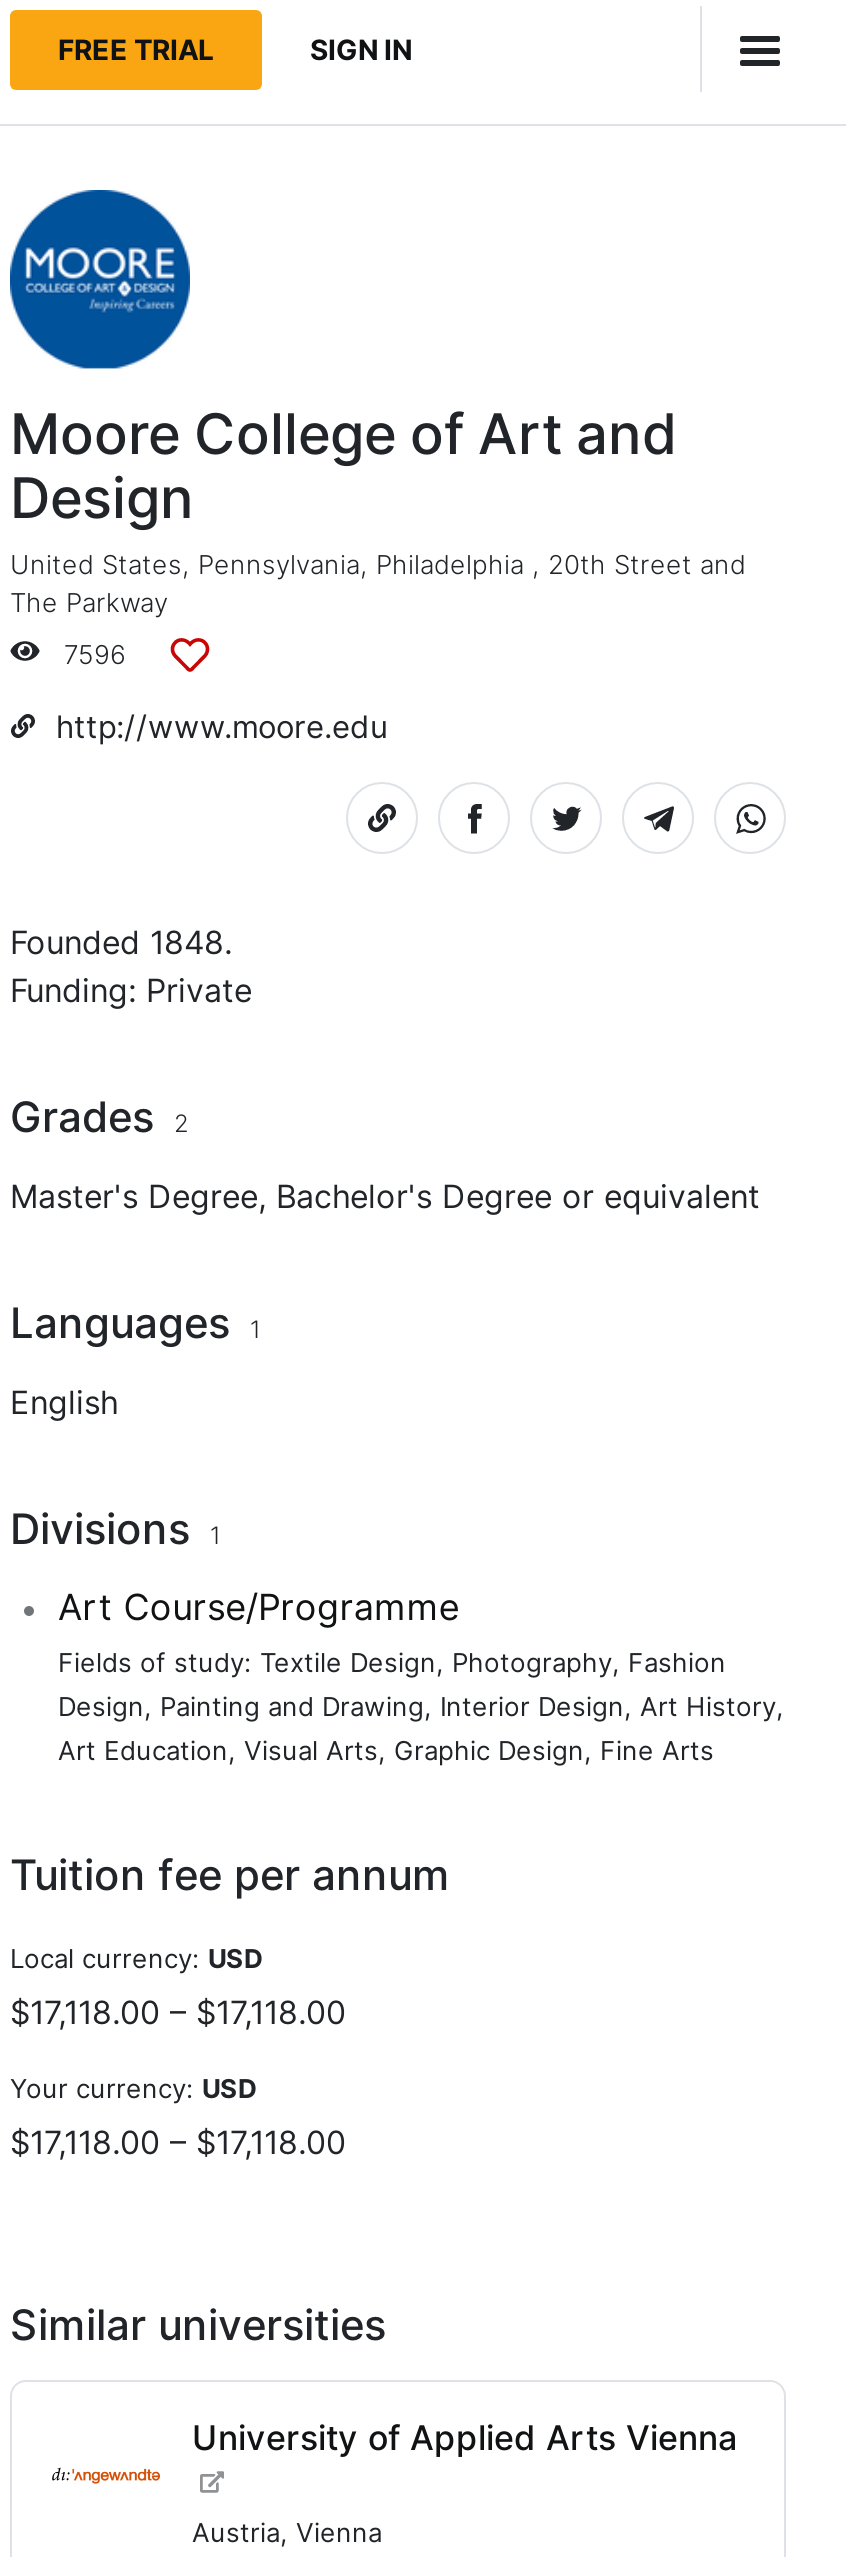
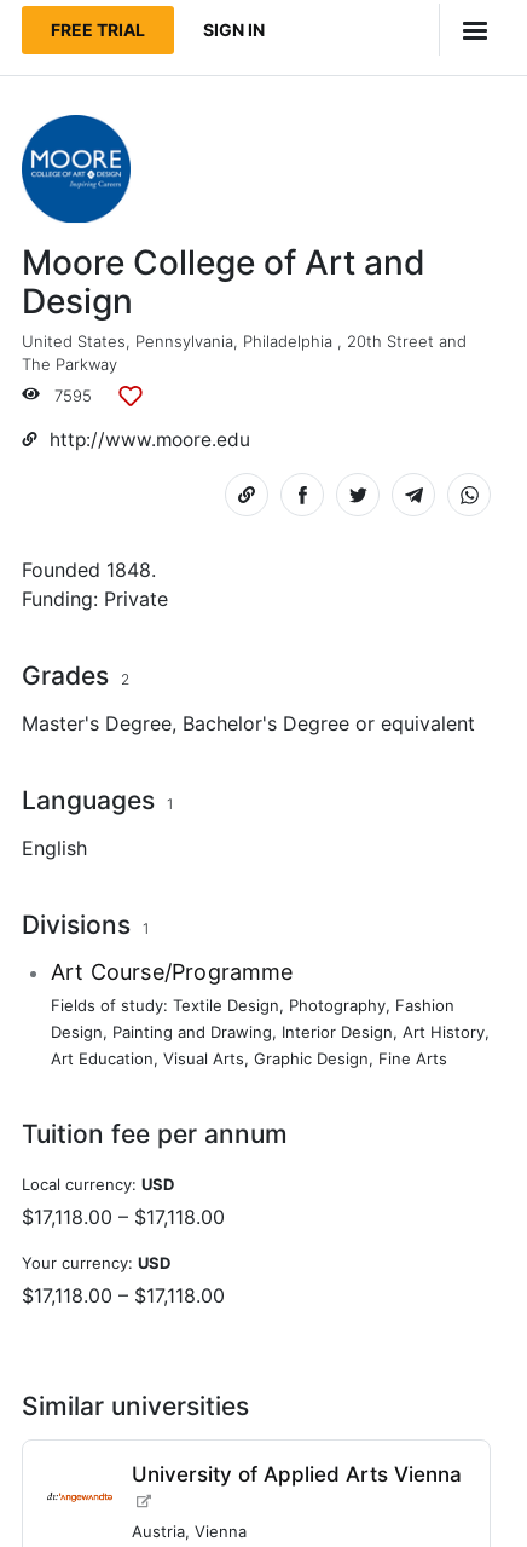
[64,637,126,669] 7596 -> [54,385,92,405] 7595

